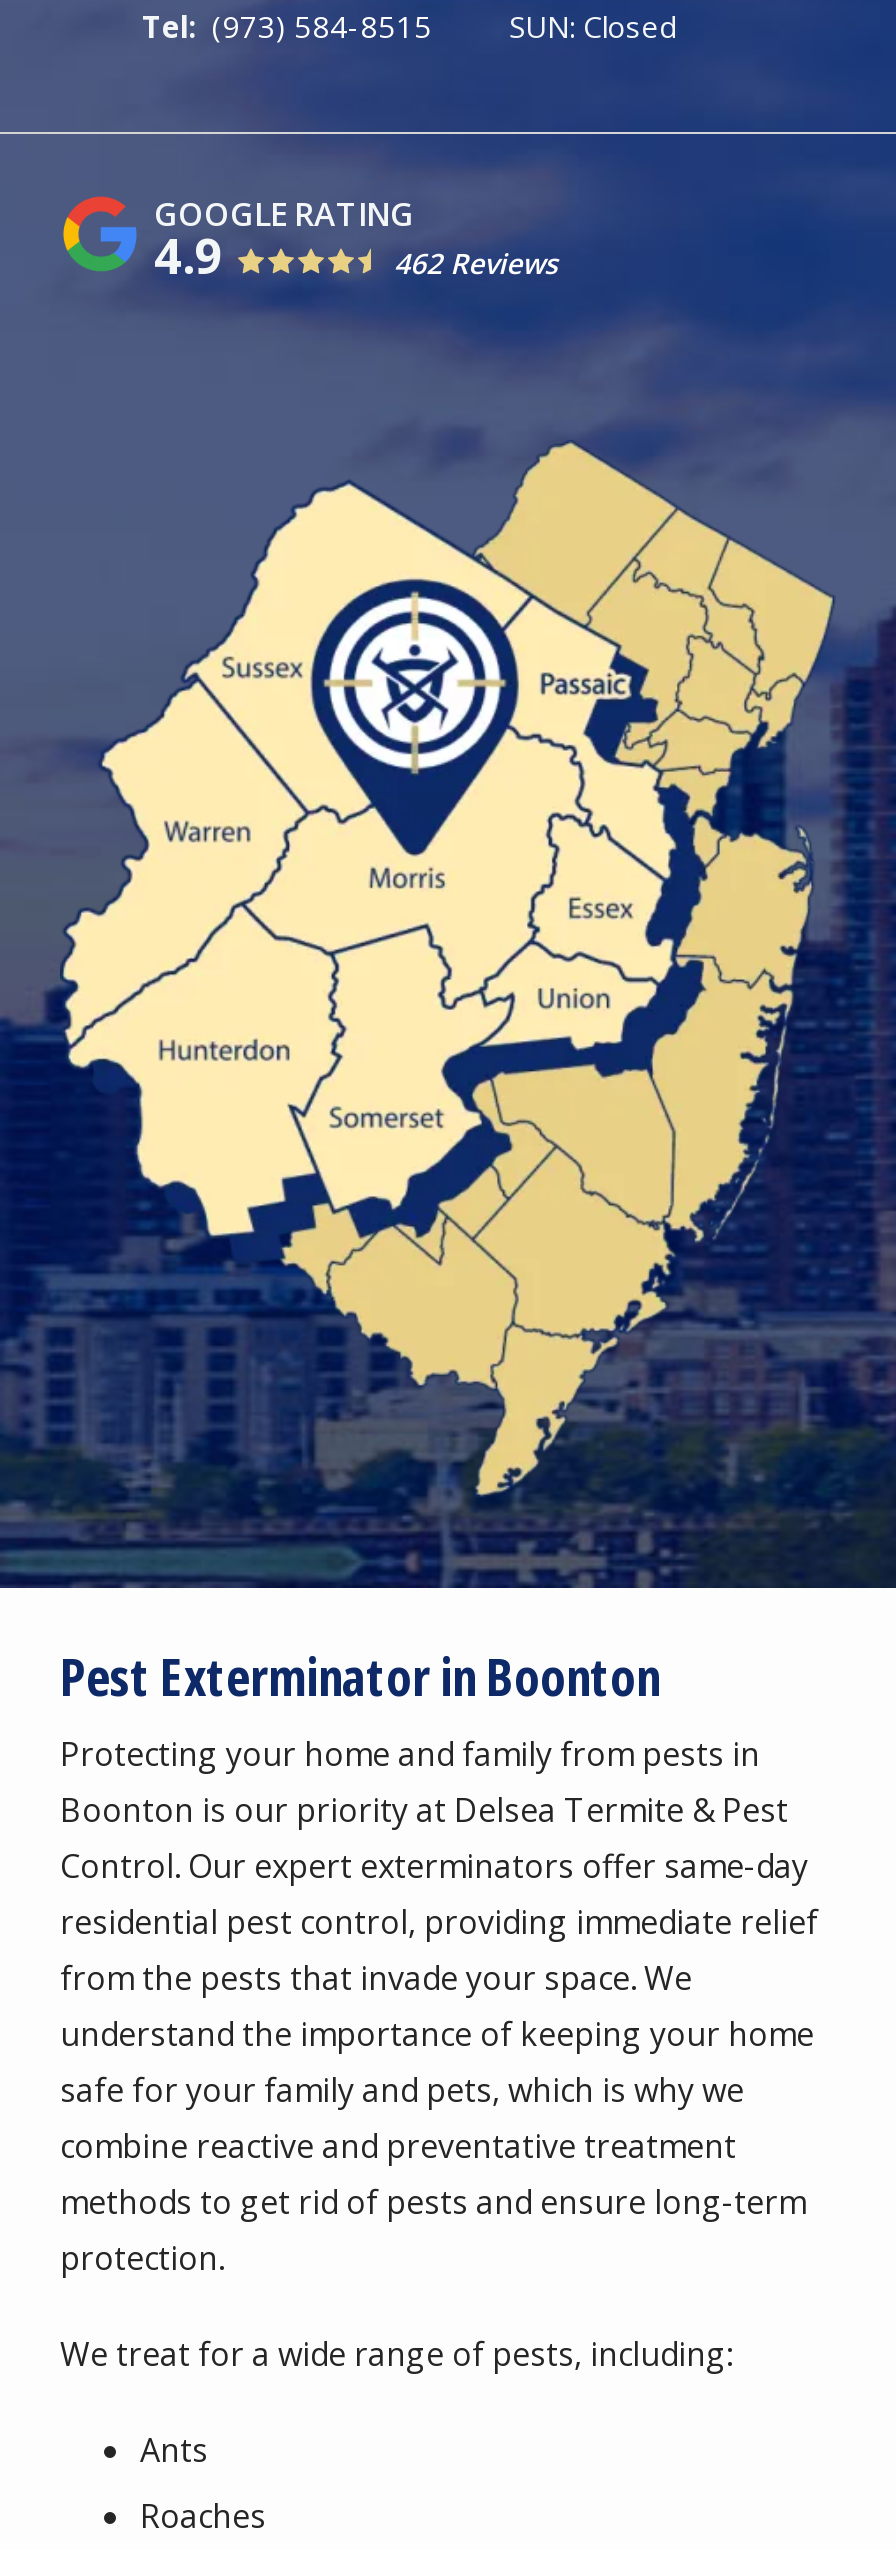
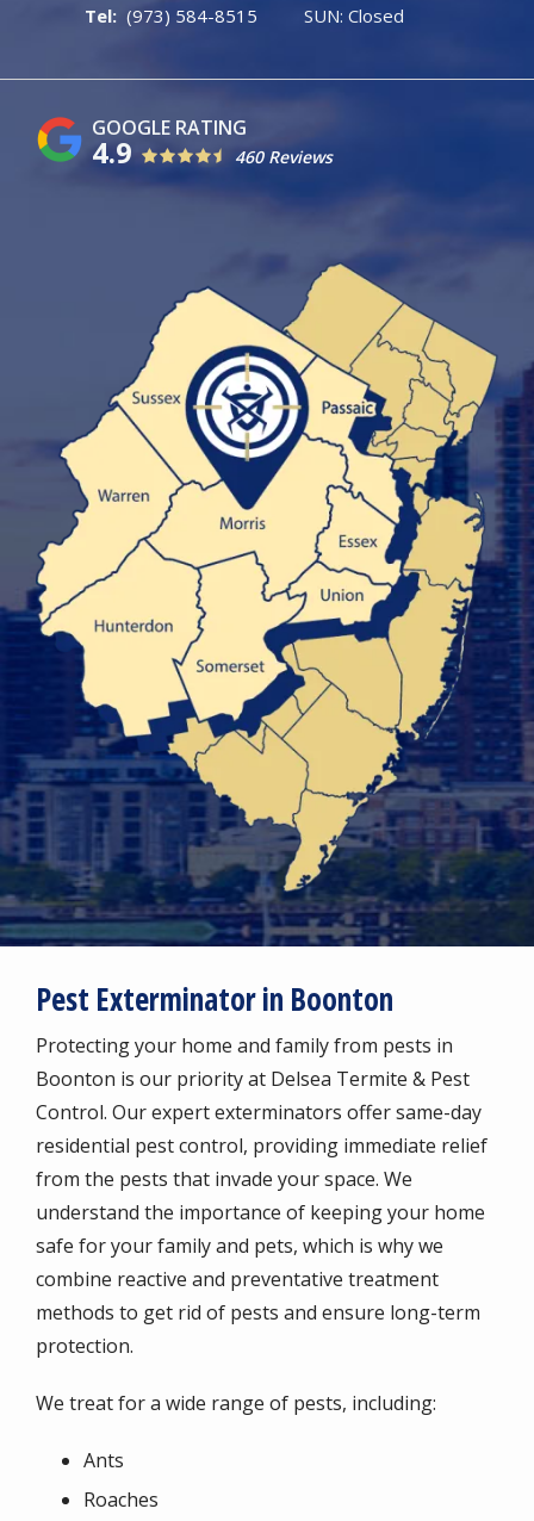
[394,244,558,282] 462 Reviews -> [235,146,333,168] 460 Reviews

